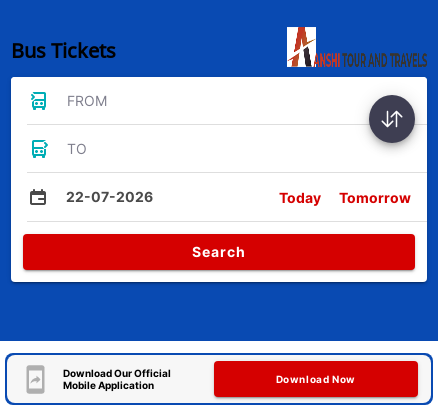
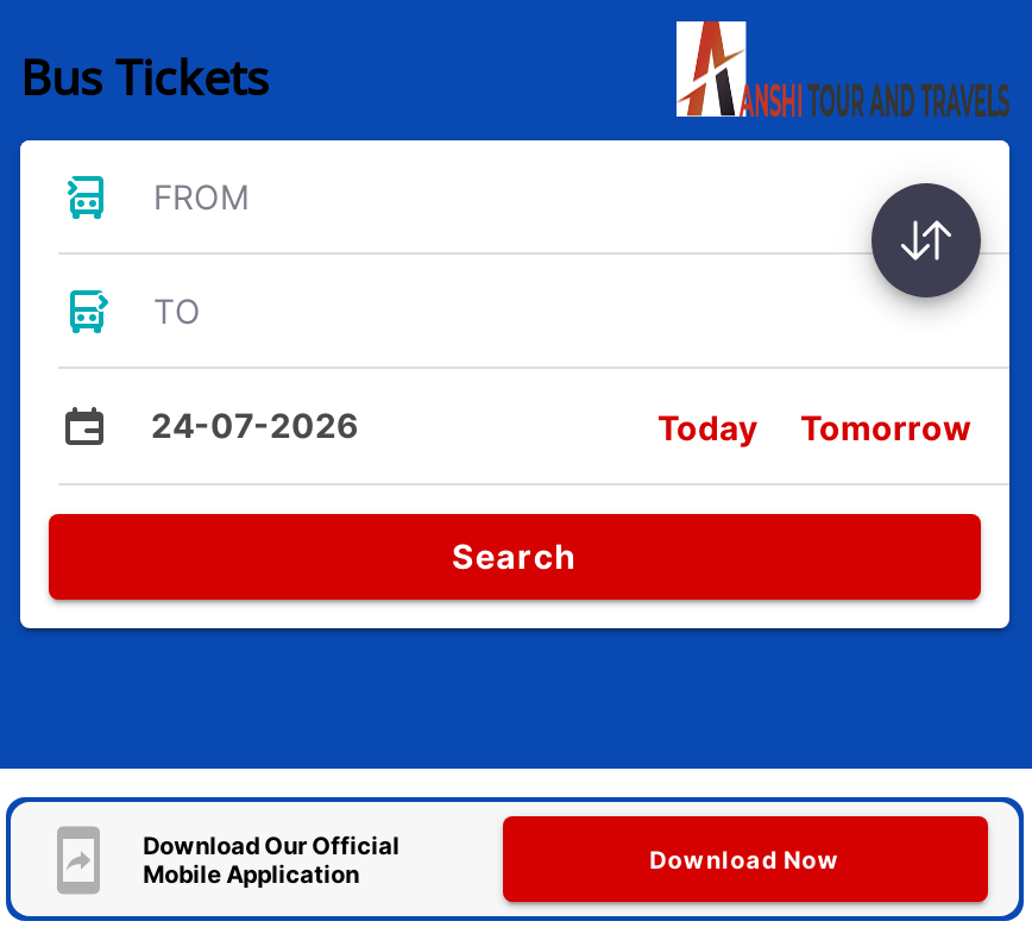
[66,188,153,205] 22-07-2026 -> [151,405,358,445] 24-07-2026

